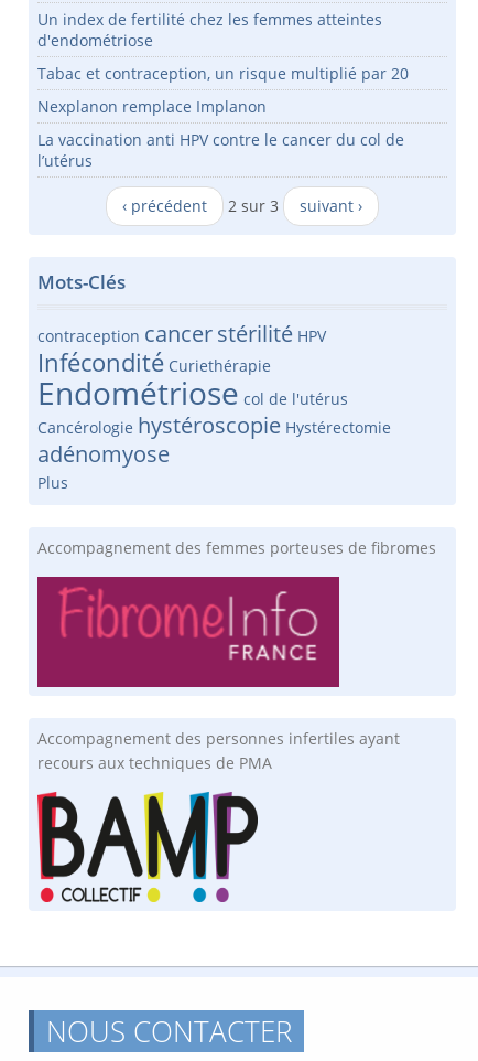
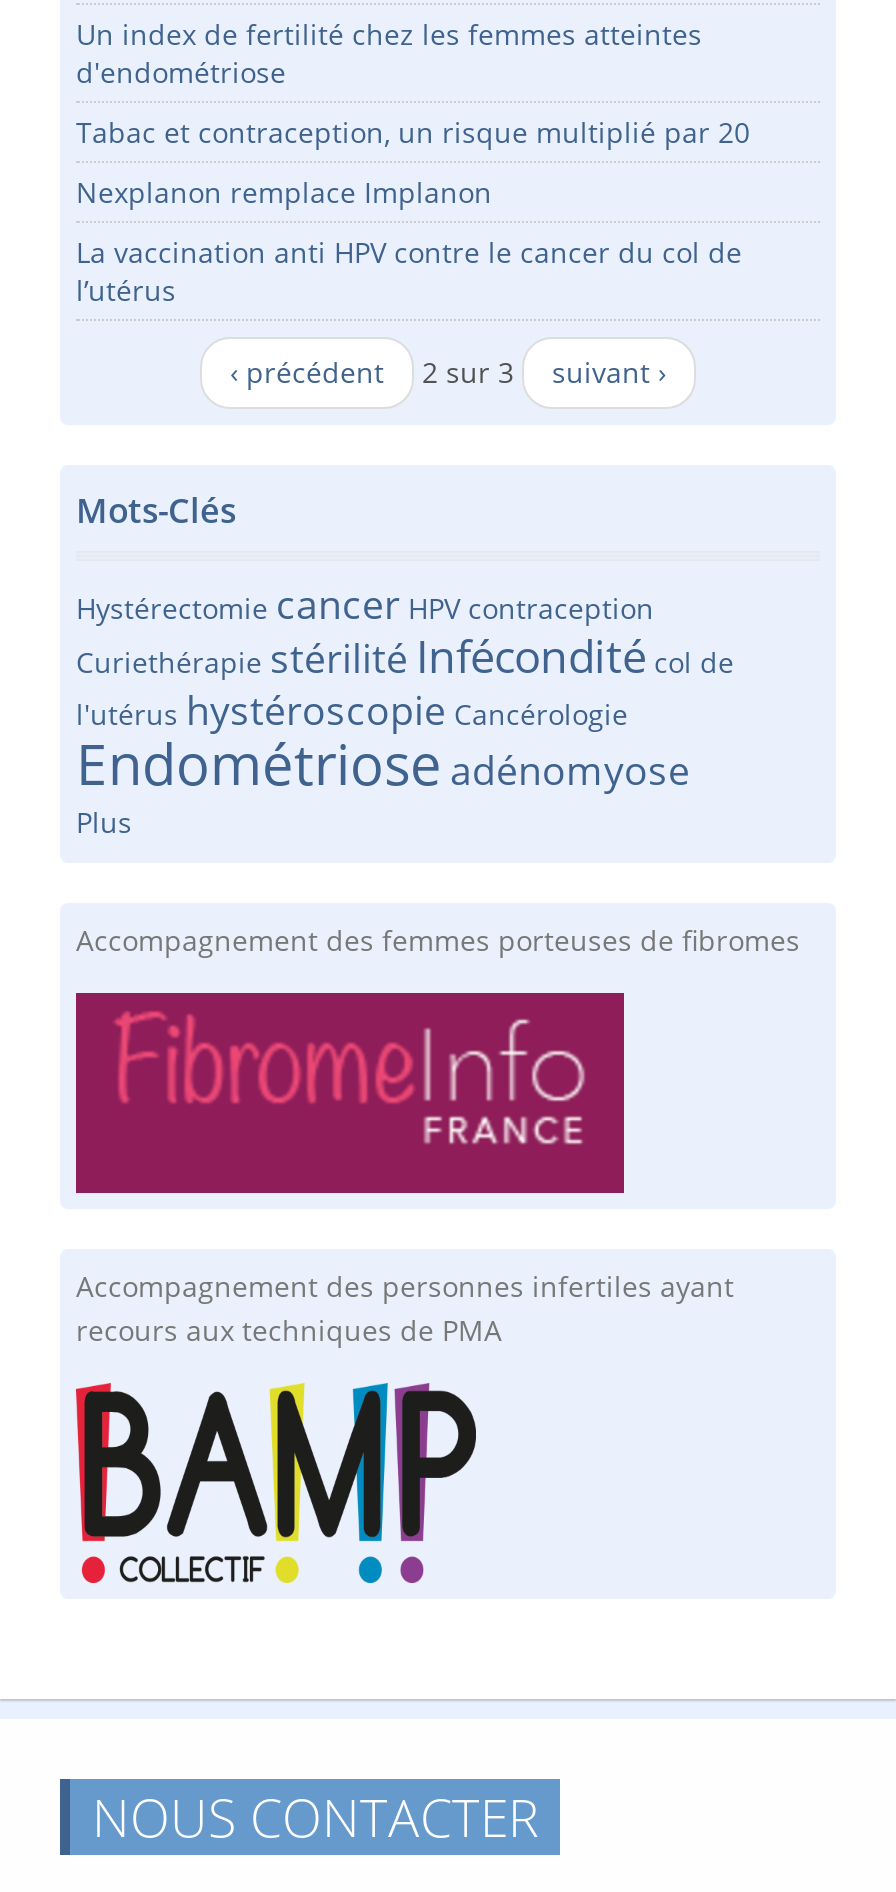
[37,319,391,469] contraception cancer stérilité HPV | Infécondité Curiethérapie | Endométriose col de l'utérus | Cancérologie hystéroscopie Hystérectomie | adénomyose -> [76,577,734,801] Hystérectomie cancer HPV contraception | Curiethérapie stérilité Infécondité col de | l'utérus hystéroscopie Cancérologie | Endométriose adénomyose

